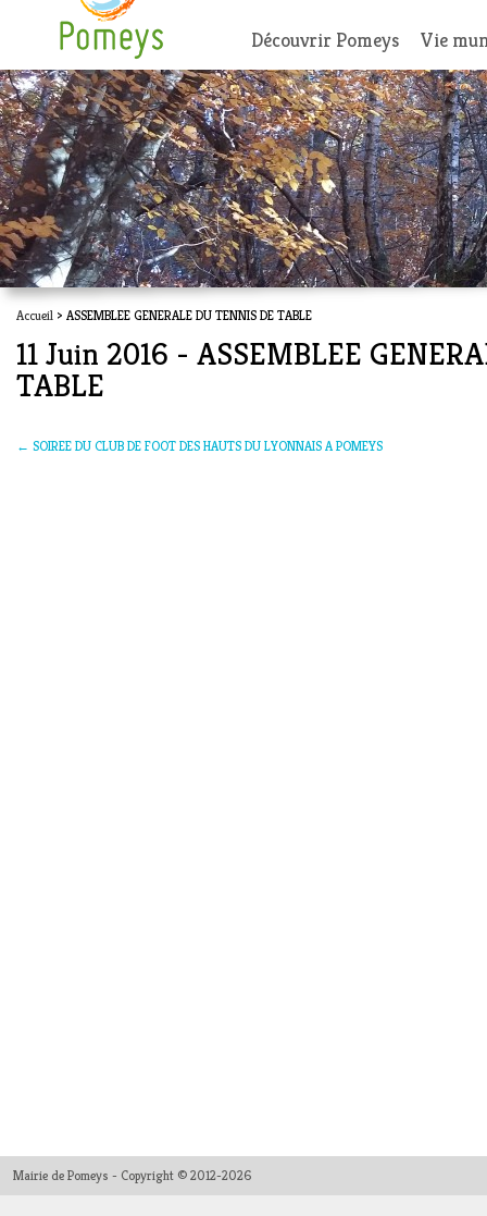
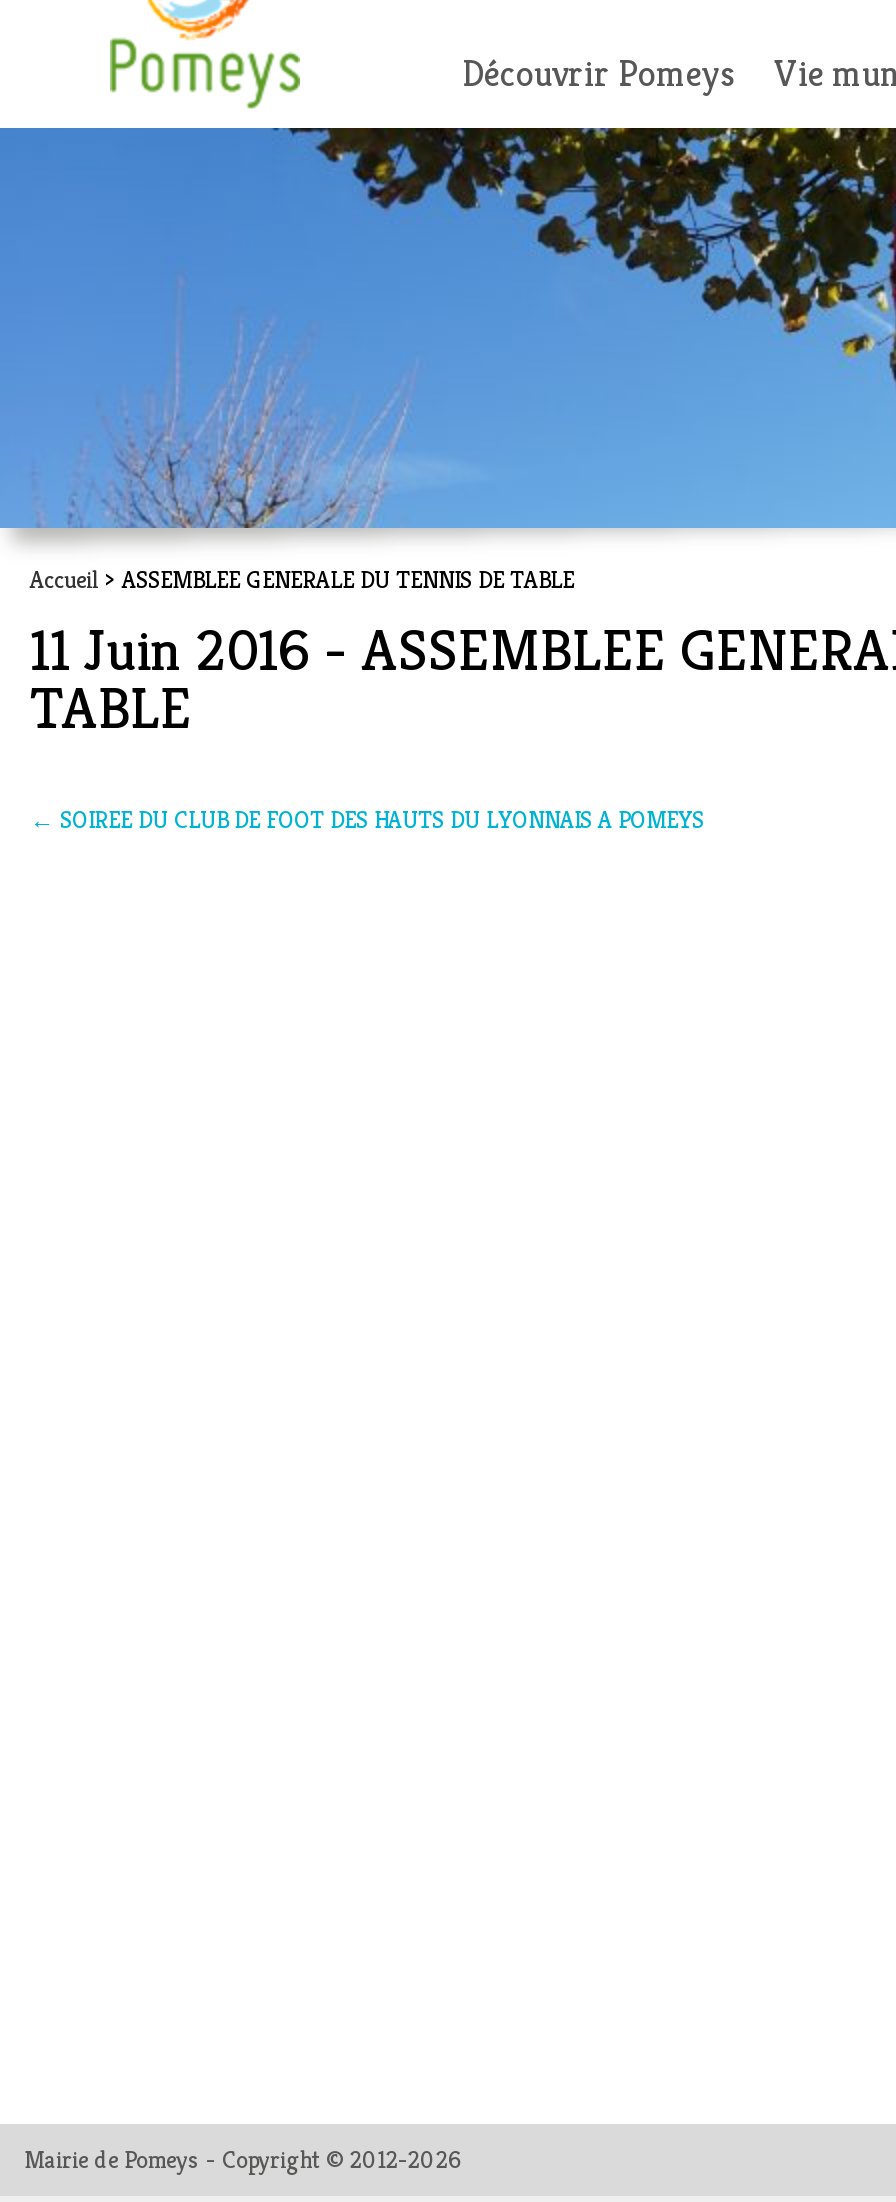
[3,69,484,288] [image] -> [6,126,890,530] [image]

